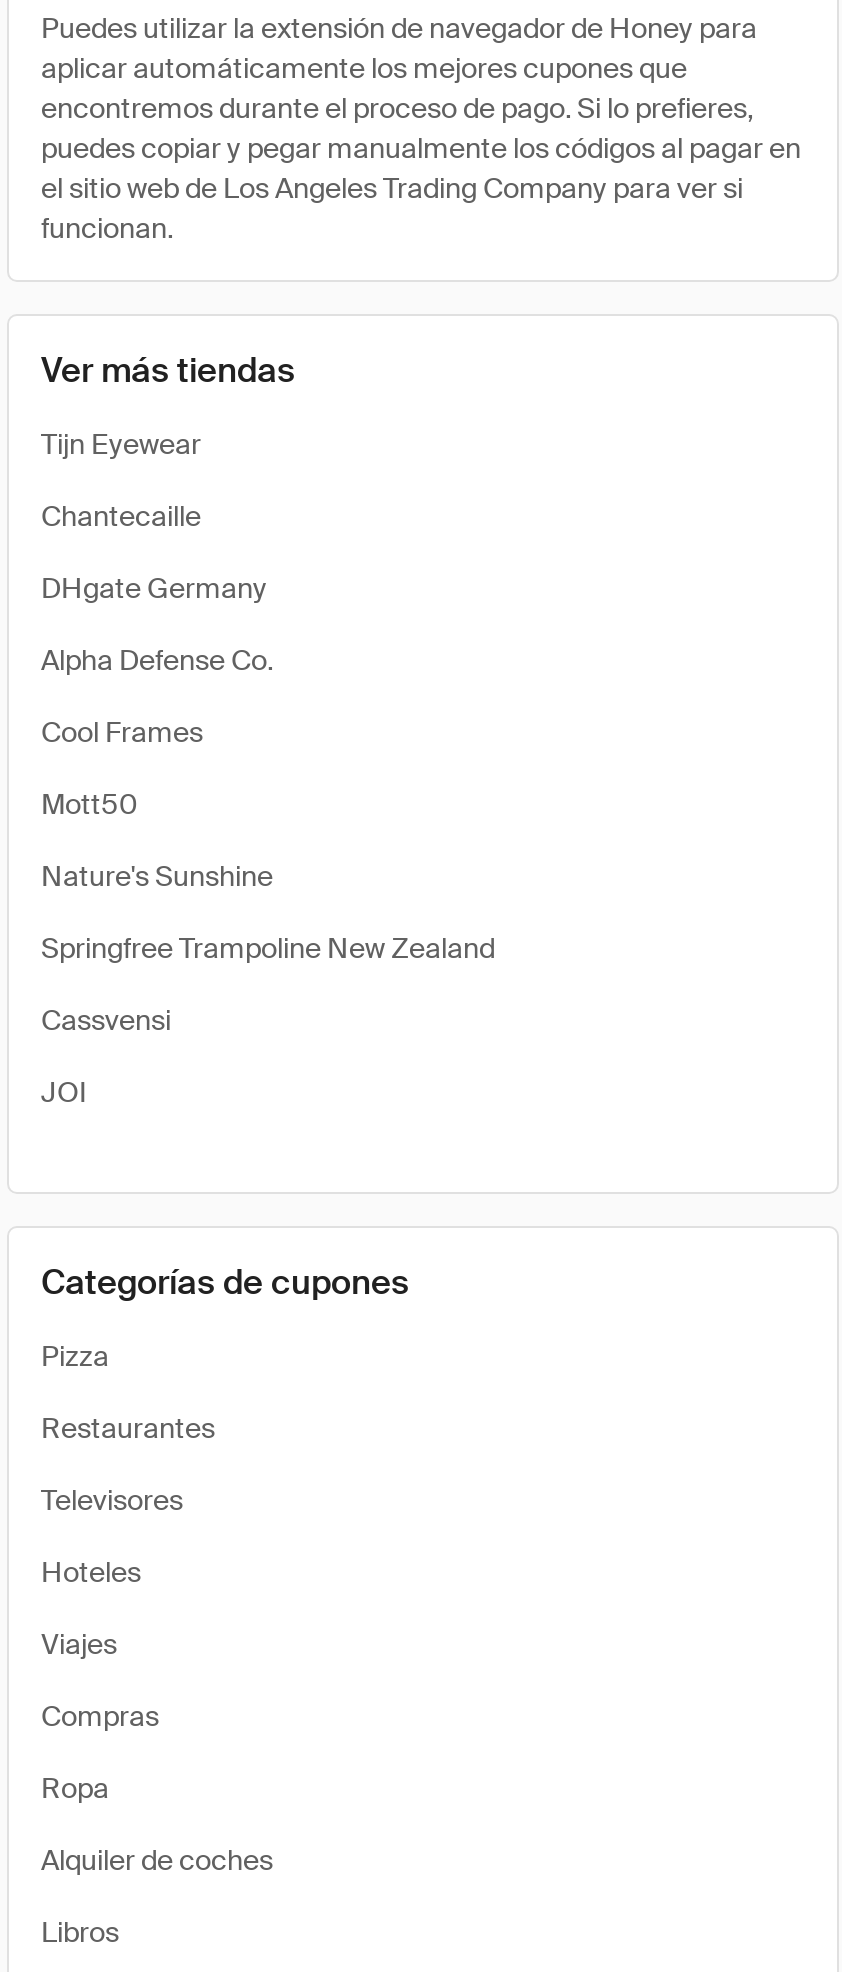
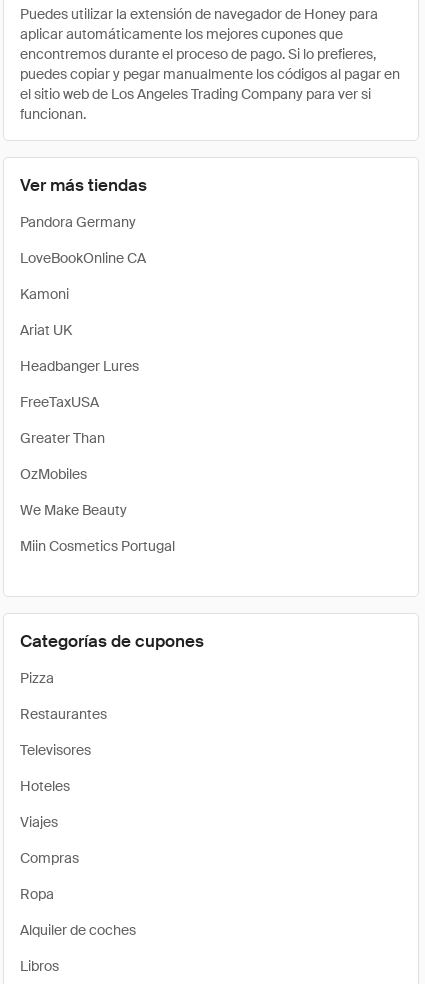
[41,426,201,462] Tijn Eyewear -> [20,213,136,231] Pandora Germany
[41,498,201,534] Chantecaille -> [20,249,146,267] LoveBookOnline CA
[41,570,267,606] DHgate Germany -> [20,285,69,303] Kamoni
[41,642,273,678] Alpha Defense Co. -> [20,321,72,339] Ariat UK
[41,714,203,750] Cool Frames -> [20,357,139,375] Headbanger Lures
[41,786,137,822] Mott50 -> [20,393,99,411] FreeTaxUSA
[41,858,273,894] Nature's Sunshine -> [20,429,105,447] Greater Than
[41,930,495,966] Springfree Trampoline New Zealand -> [20,465,87,483] OzMobiles
[41,1002,171,1038] Cassvensi -> [20,501,127,519] We Make Beauty
[41,1074,87,1110] JOI -> [20,537,175,555] Miin Cosmetics Portugal

